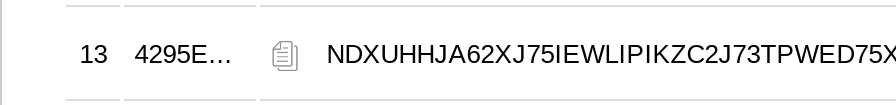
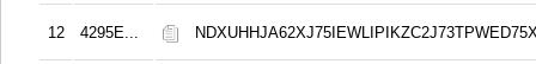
[80,40,233,70] 13 4295E... -> [48,24,139,42] 12 4295E...

